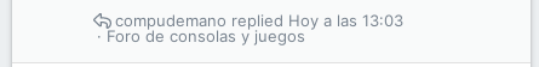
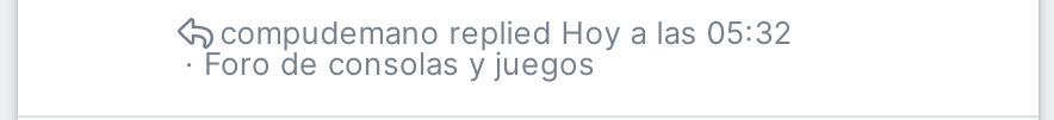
[288,11,403,30] Hoy a las 13:03 -> [561,14,792,52] Hoy a las 05:32

